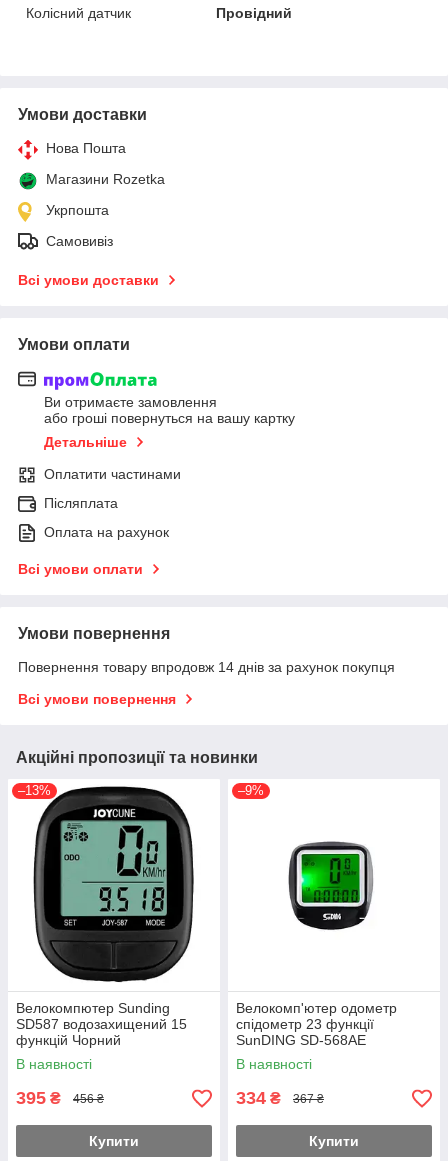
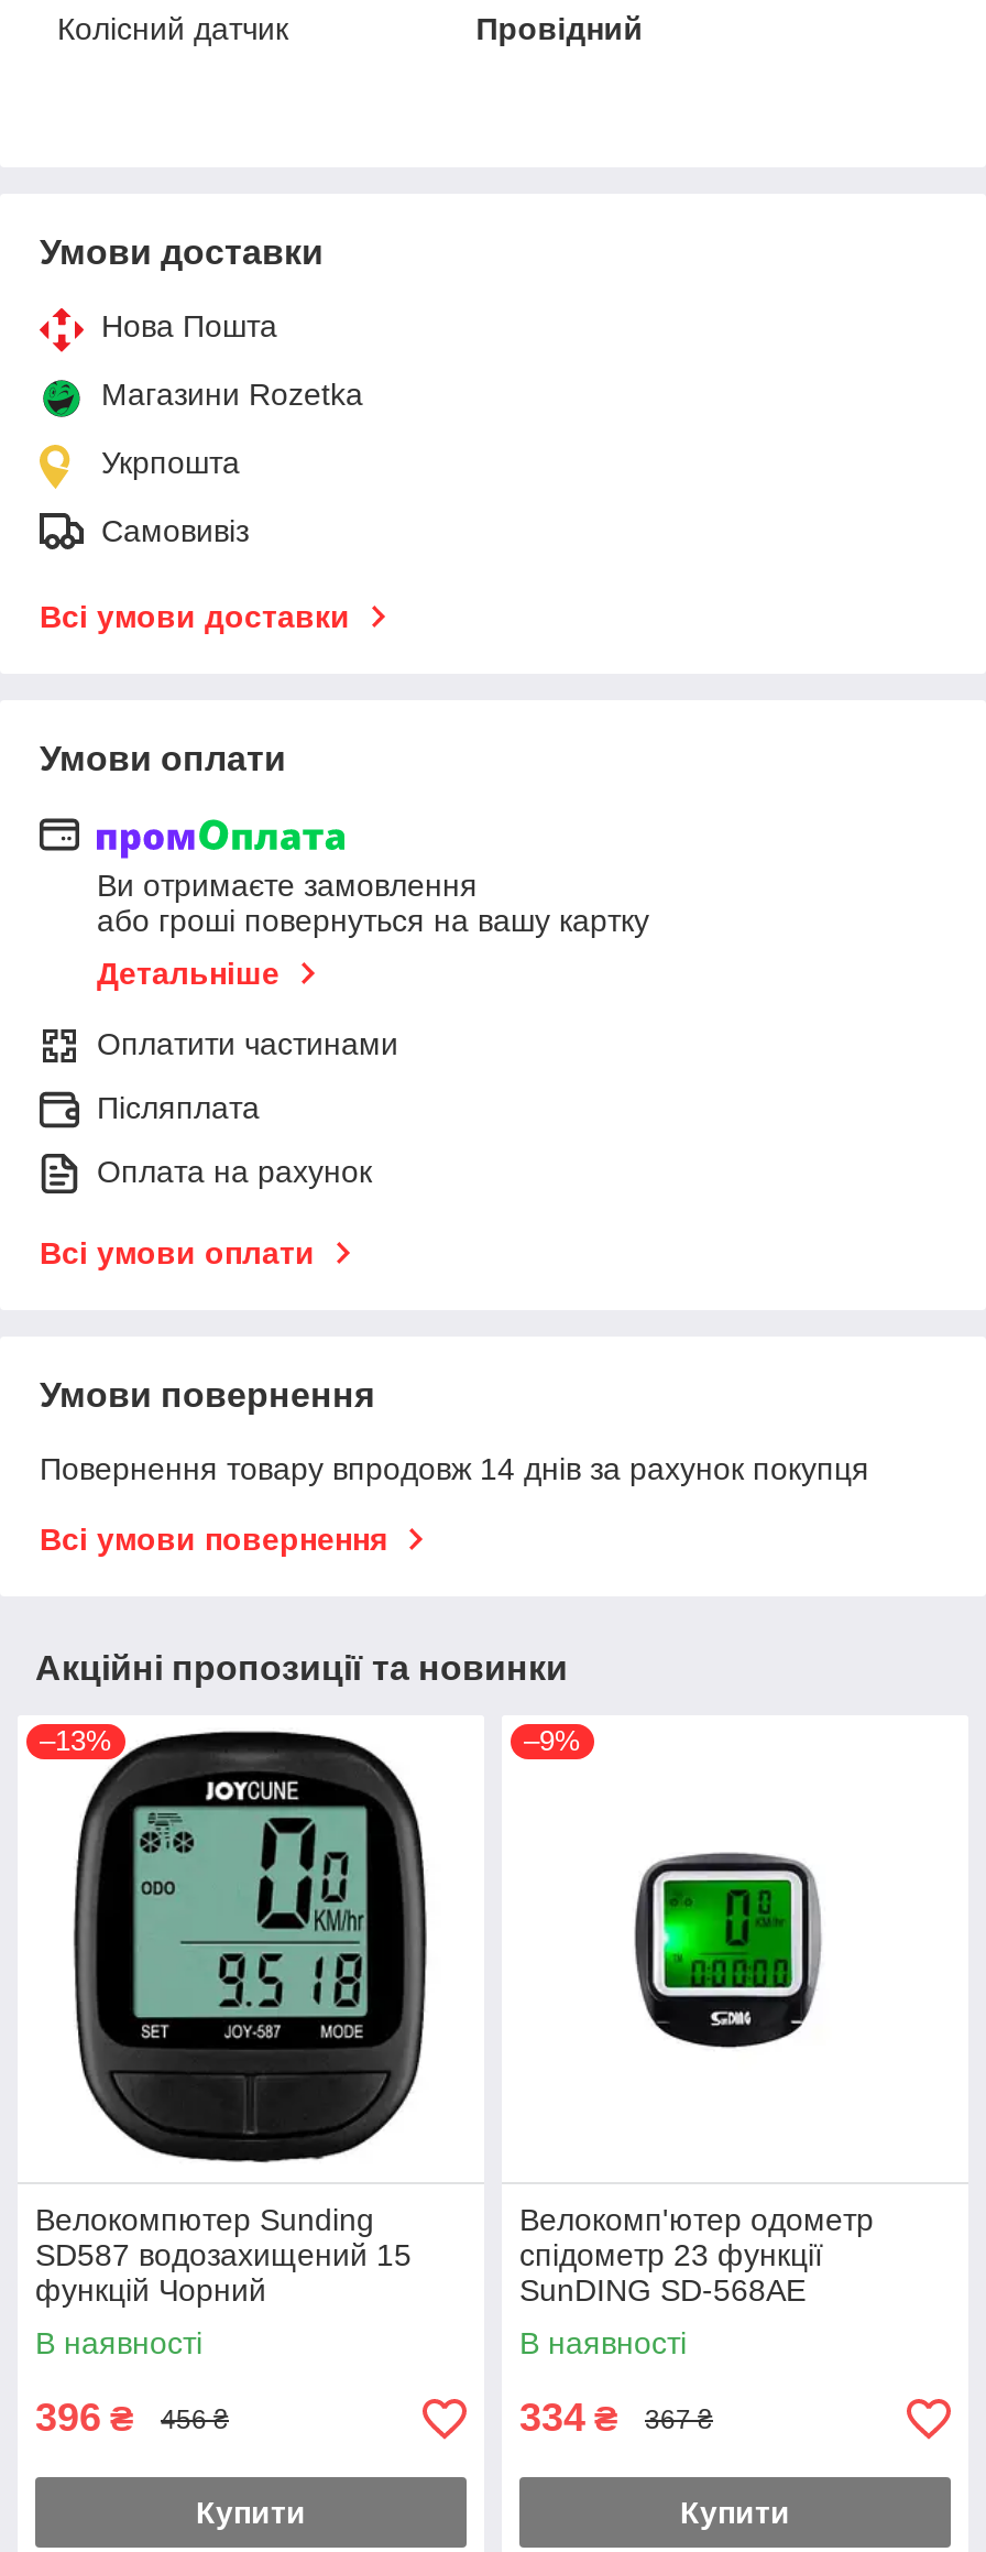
[16,1088,61,1108] 395 ₴ -> [35,2396,134,2440] 396 ₴

